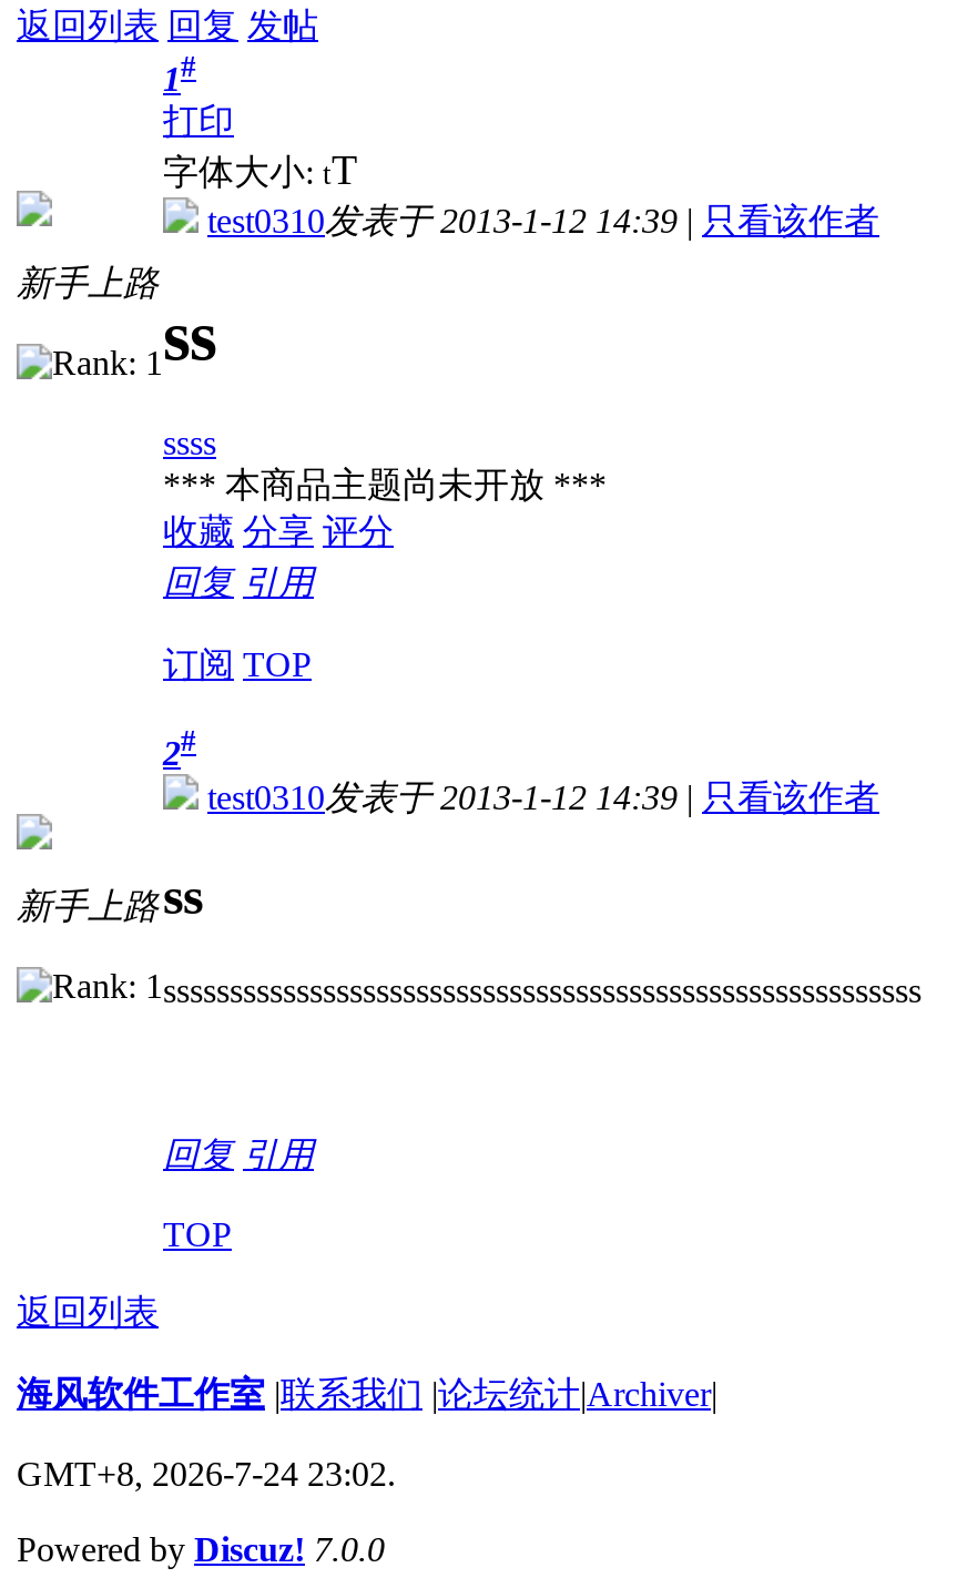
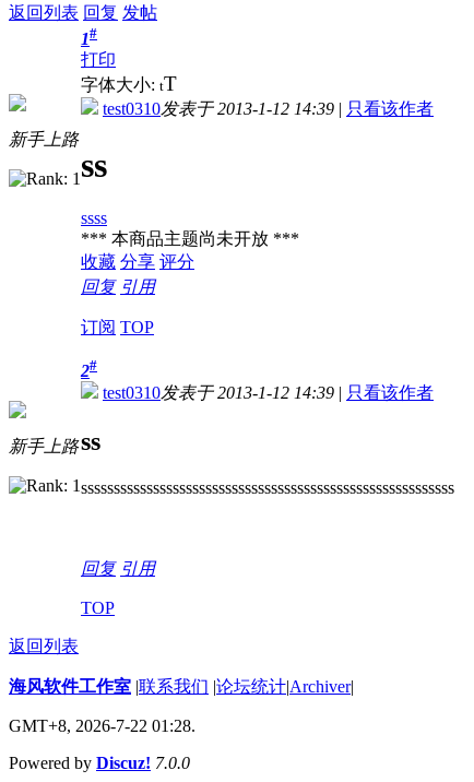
[17,1454,396,1492] GMT+8, 2026-7-24 23:02. -> [9,716,195,735] GMT+8, 2026-7-22 01:28.

